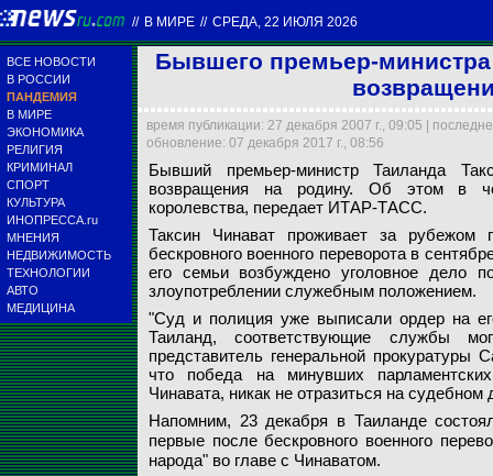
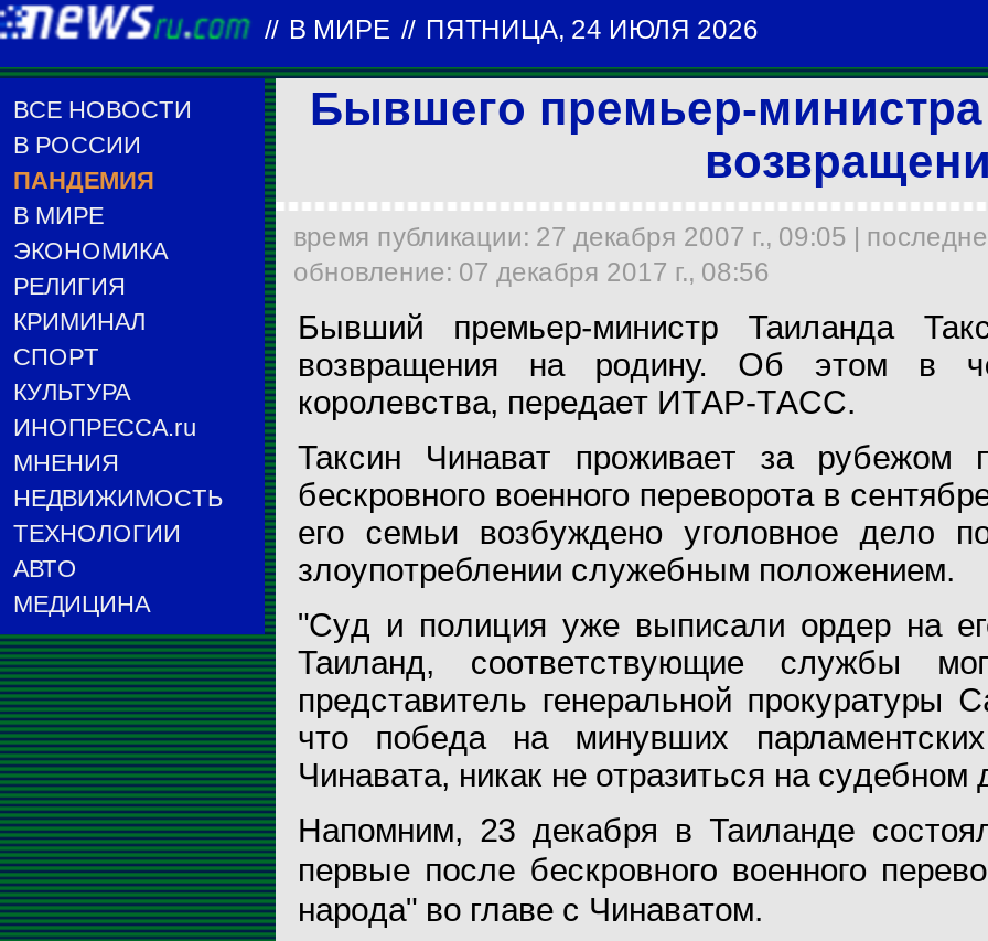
[132,14,358,29] // В МИРЕ // СРЕДА, 22 ИЮЛЯ 2026 -> [265,13,759,44] // В МИРЕ // ПЯТНИЦА, 24 ИЮЛЯ 2026

